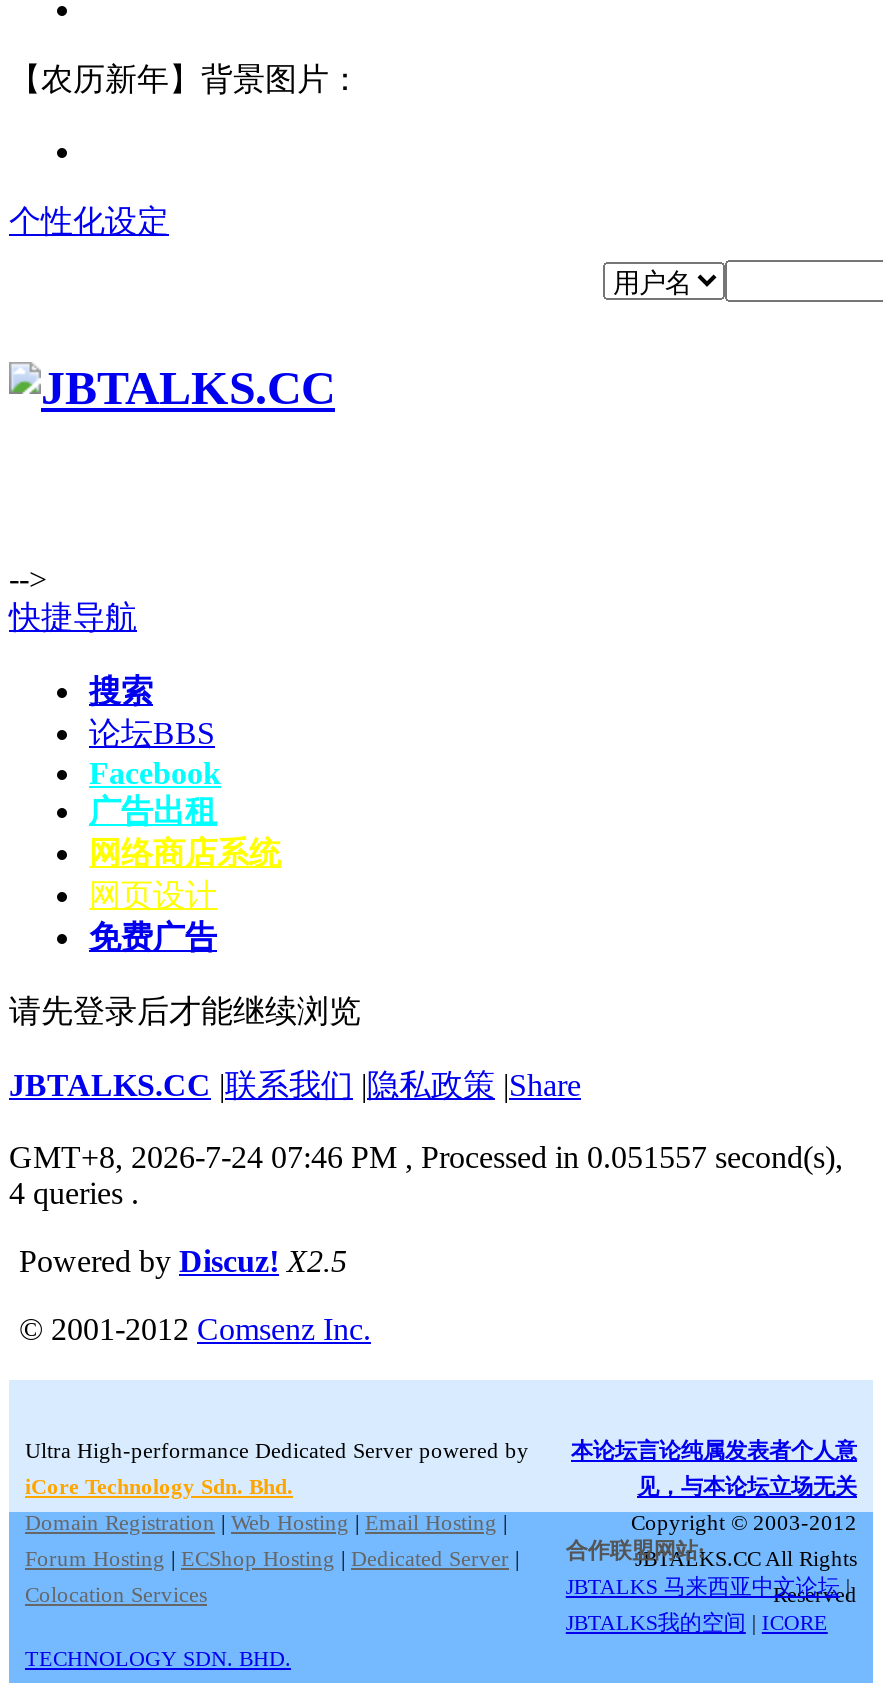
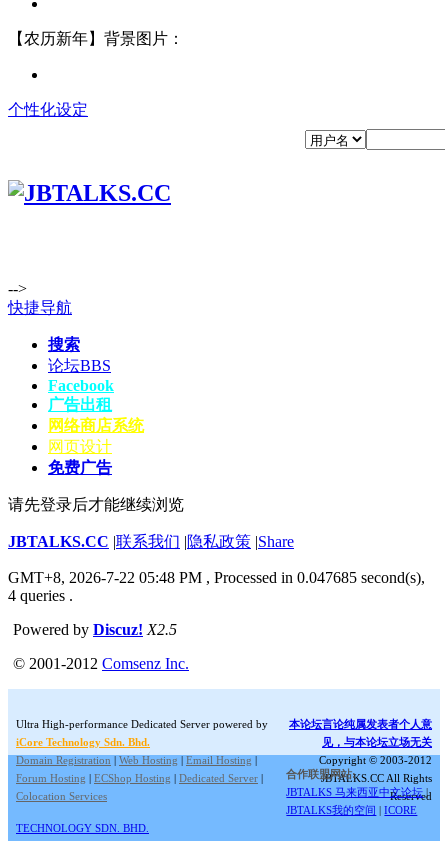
[9,1140,843,1174] GMT+8, 2026-7-24 07:46 PM, Processed in 0.051557 second(s), -> [8,569,425,586] GMT+8, 2026-7-22 05:48 PM, Processed in 0.047685 second(s),

